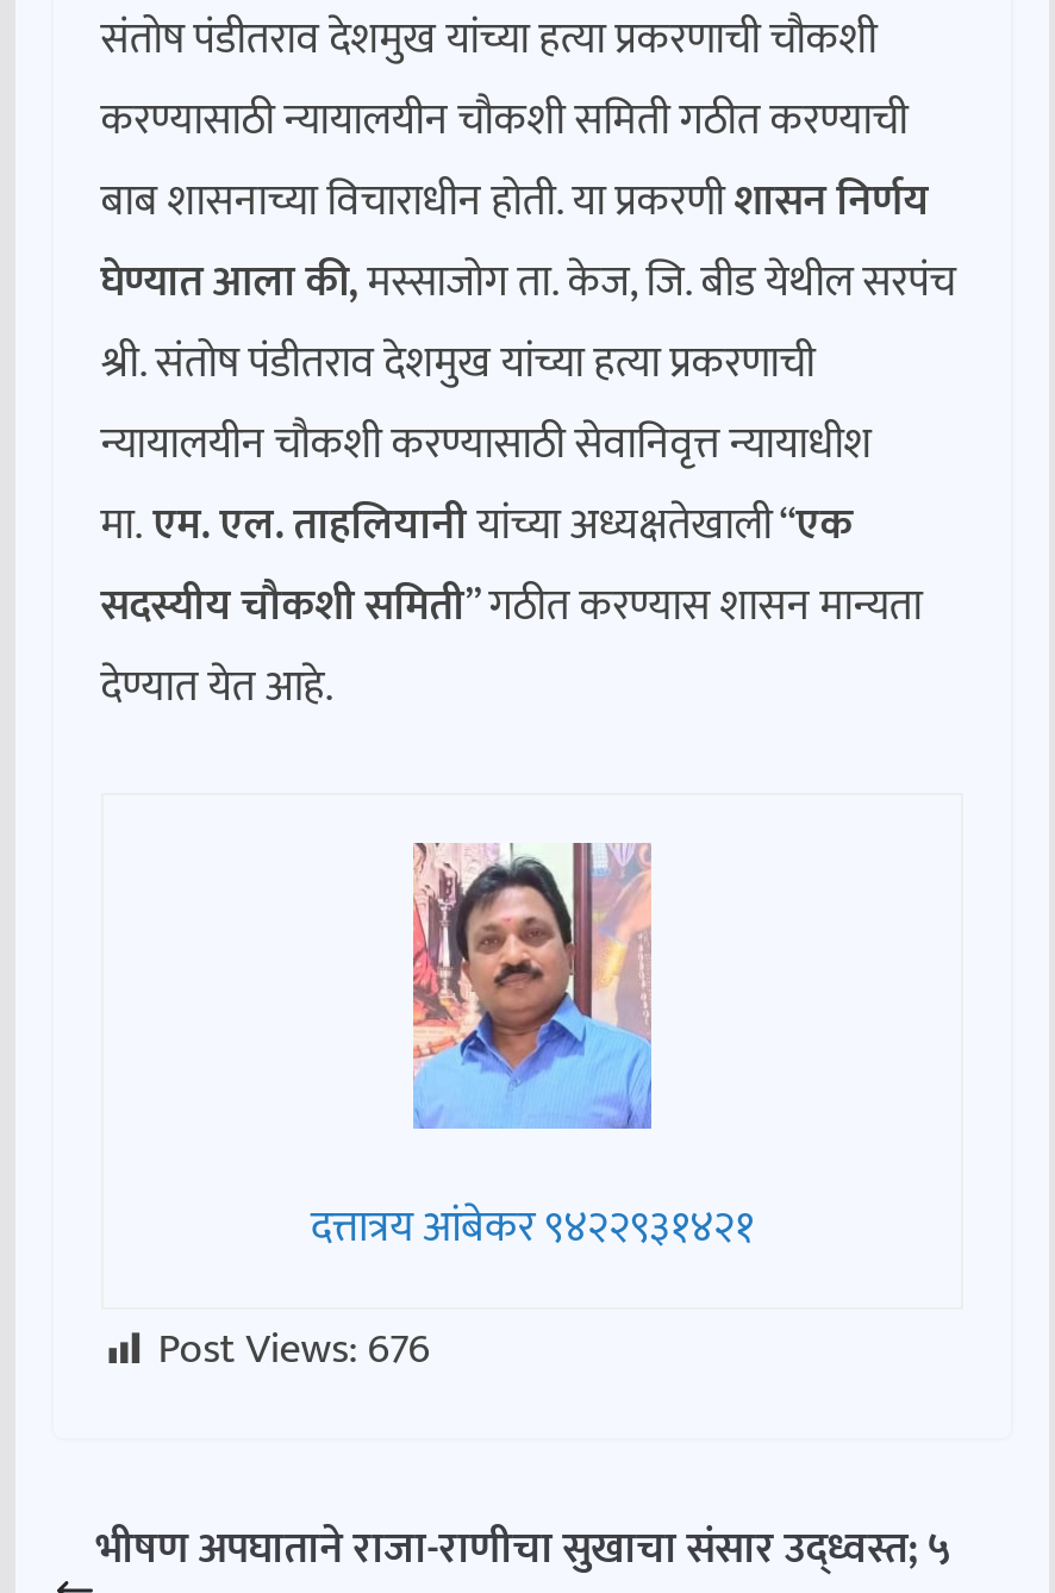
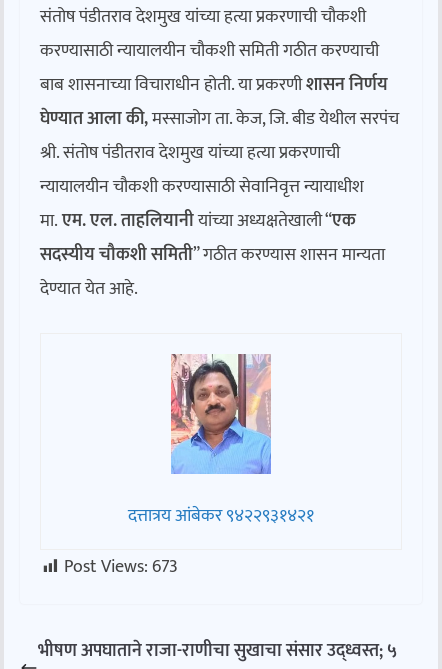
[158,1314,429,1386] Post Views: 676 -> [64,552,178,582] Post Views: 673

